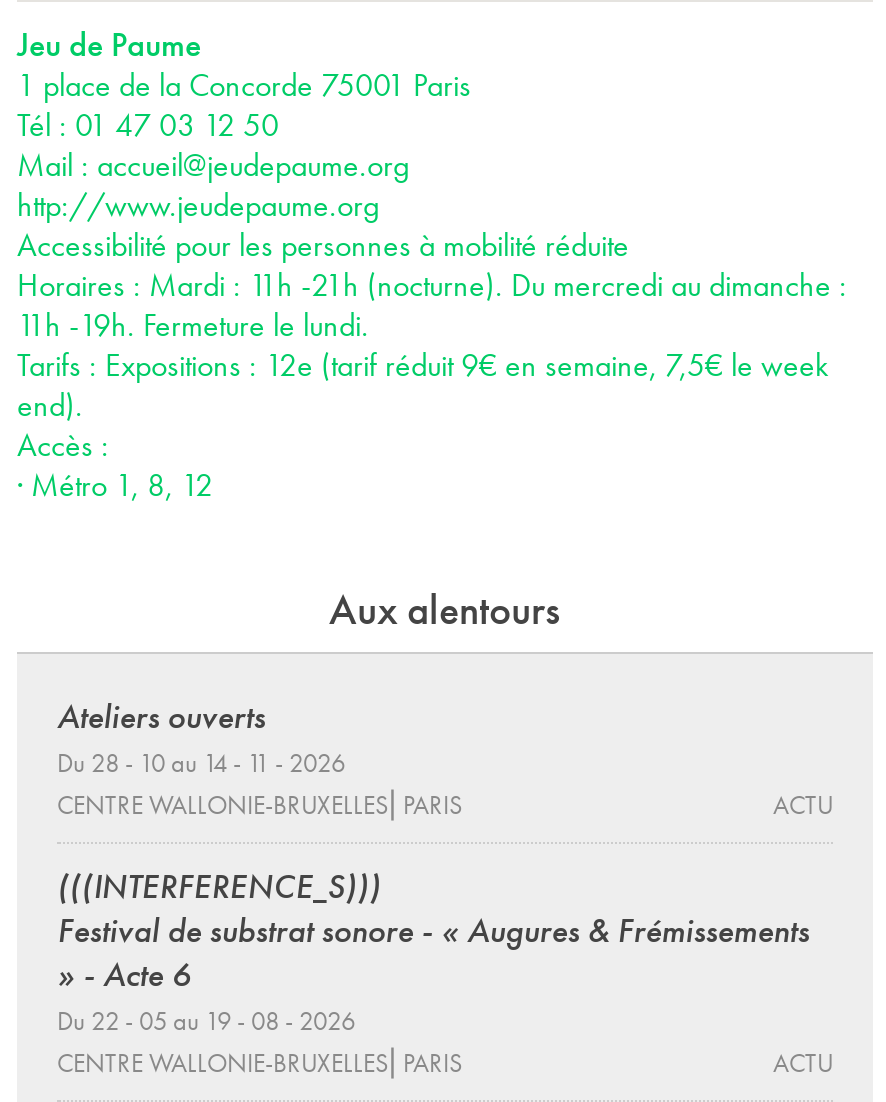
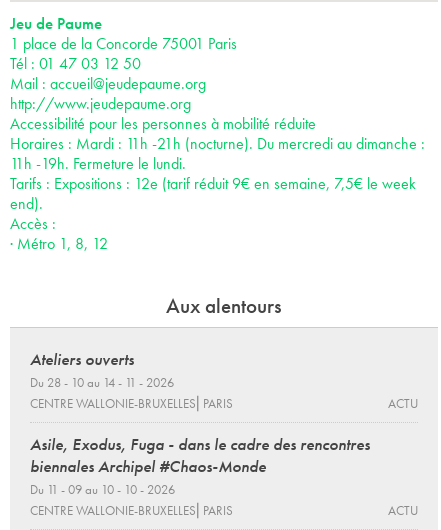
[57,864,809,1038] (((INTERFERENCE_S))) | Festival de substrat sonore - « Augures & Frémissements | » - Acte 6 | Du 22 - 05 au 19 - 08 - 2026 -> [30,433,370,498] Asile, Exodus, Fuga - dans le cadre des rencontres | biennales Archipel #Chaos-Monde | Du 11 - 09 au 10 - 10 - 2026

